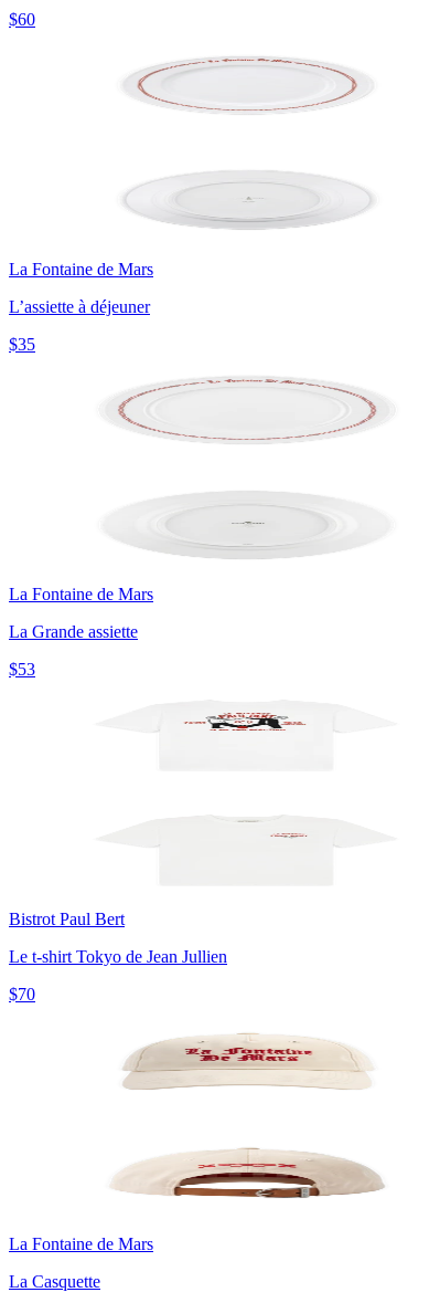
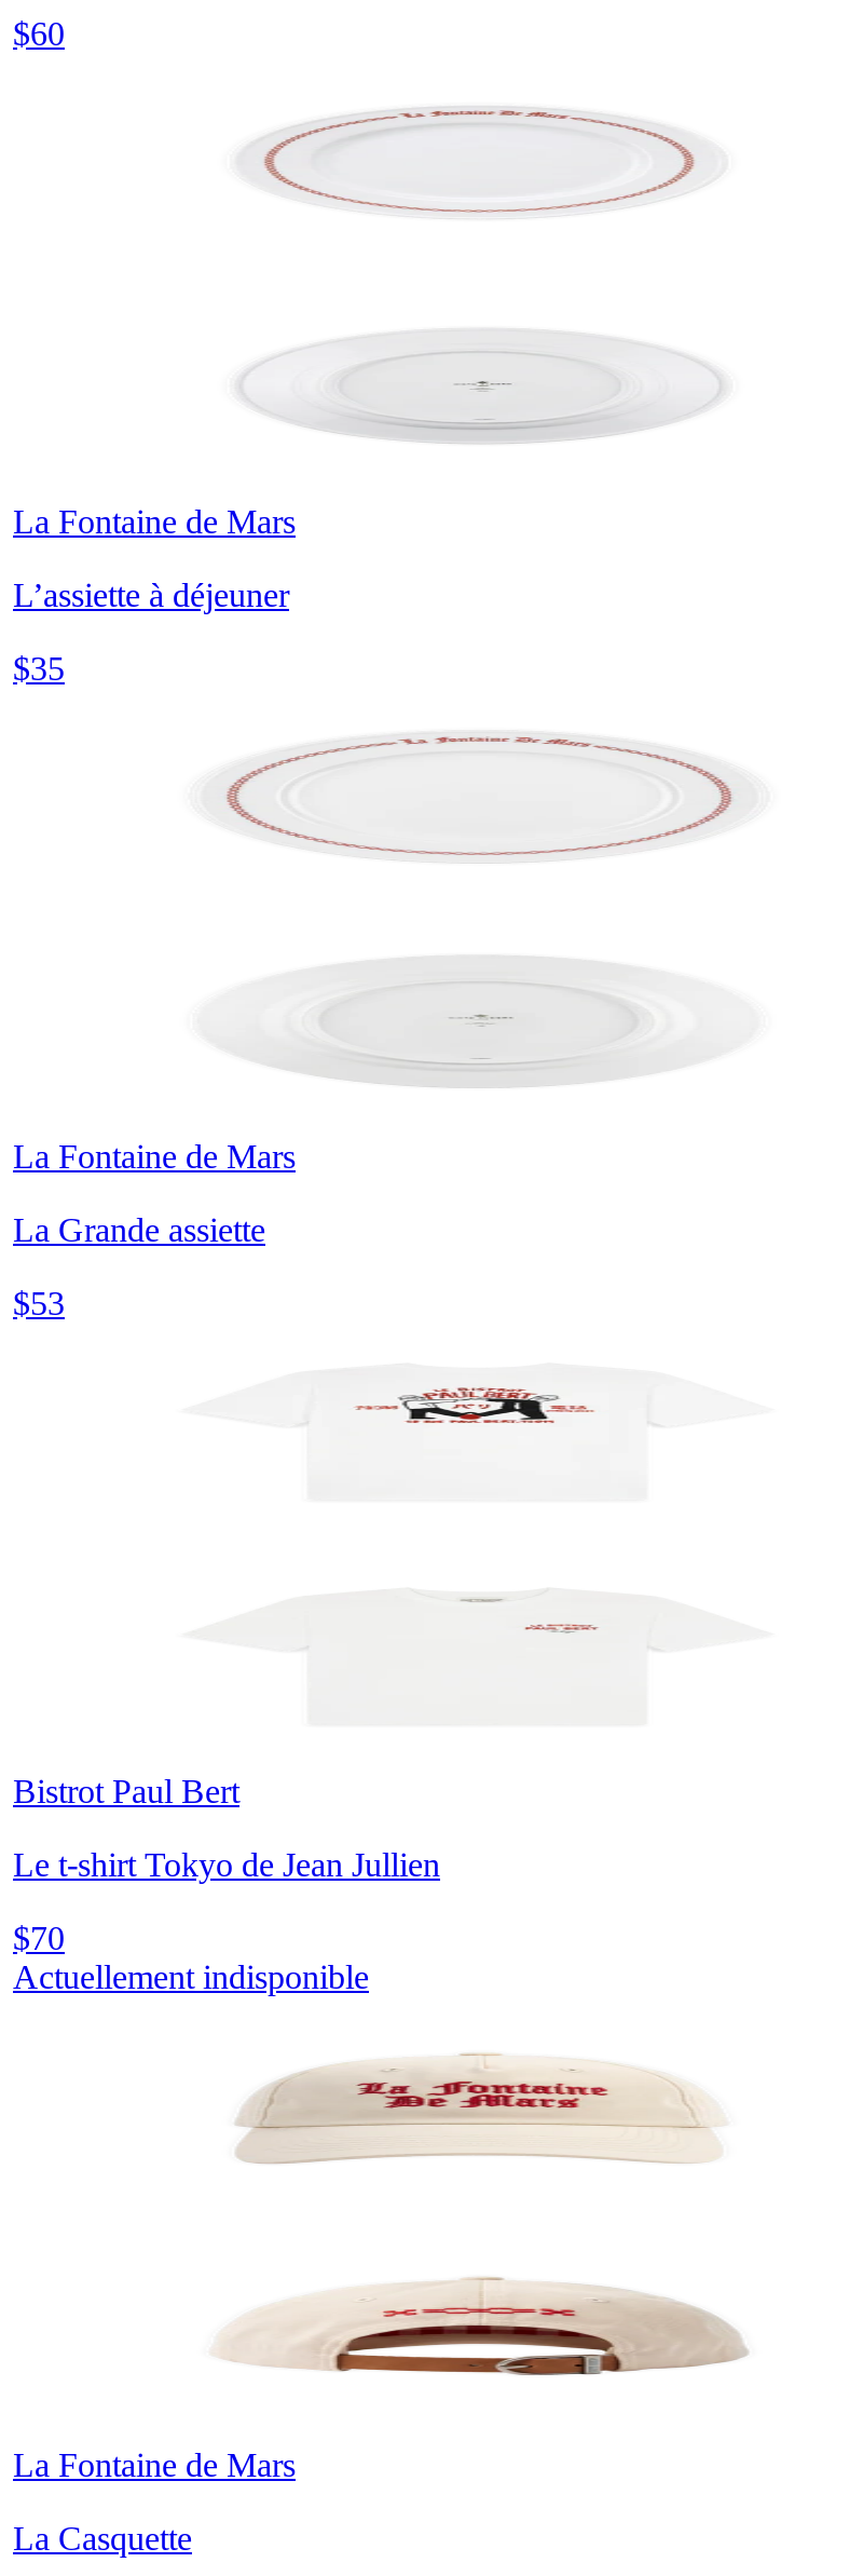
none -> [13,1958,369,1994] Actuellement indisponible

